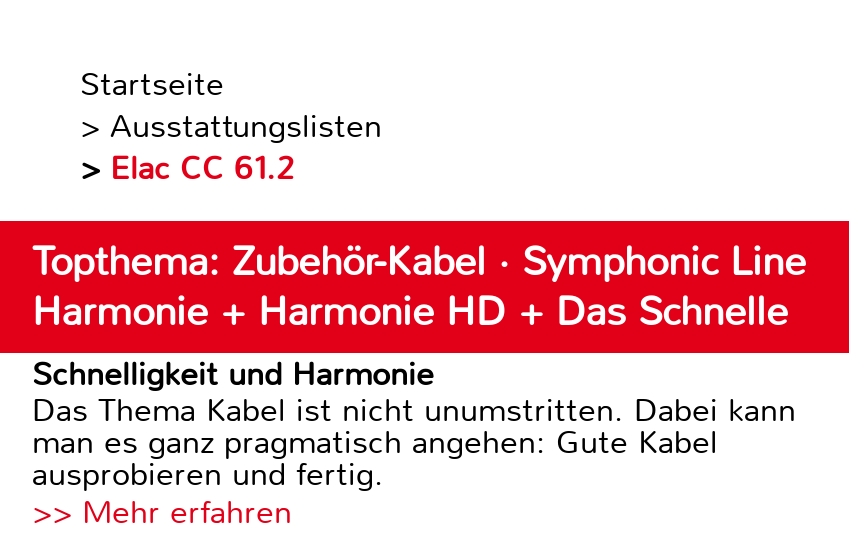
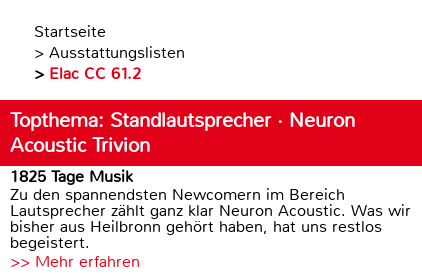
[32,237,806,495] Topthema: Zubehör-Kabel · Symphonic Line | Harmonie + Harmonie HD + Das Schnelle | Schnelligkeit und Harmonie | Das Thema Kabel ist nicht unumstritten. Dabei kann | man es ganz pragmatisch angehen: Gute Kabel | ausprobieren und fertig. -> [10,108,411,253] Topthema: Standlautsprecher · Neuron | Acoustic Trivion | 1825 Tage Musik | Zu den spannendsten Newcomern im Bereich | Lautsprecher zählt ganz klar Neuron Acoustic. Was wir | bisher aus Heilbronn gehört haben, hat uns restlos | begeistert.

